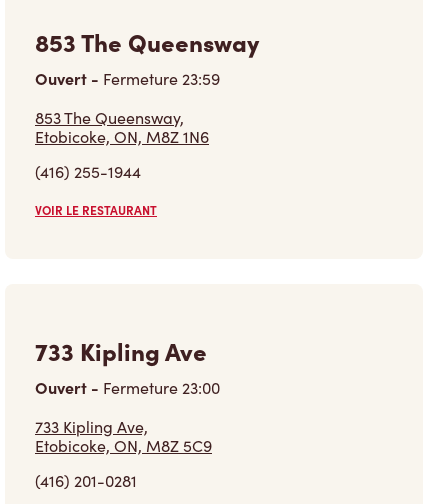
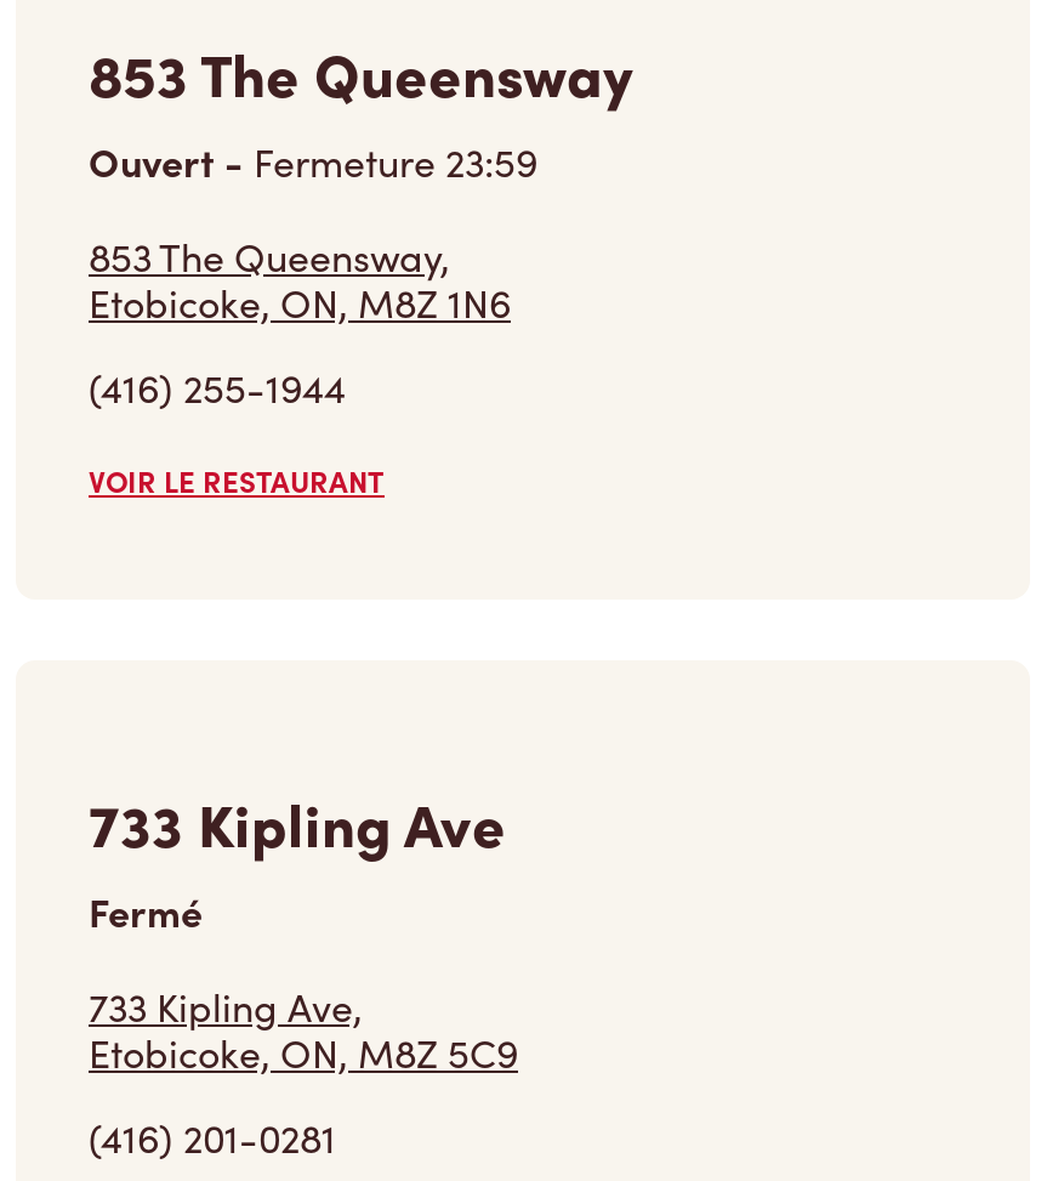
[35,376,220,398] Ouvert - Fermeture 23:00 -> [89,884,203,938] Fermé

